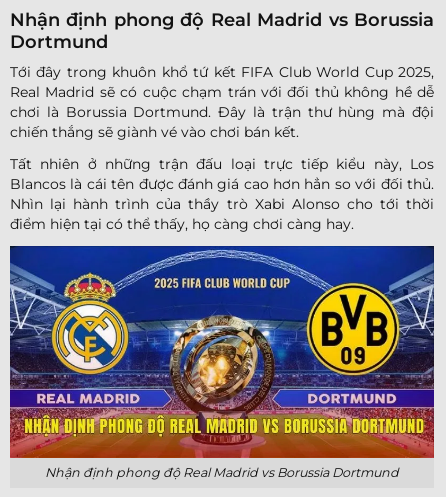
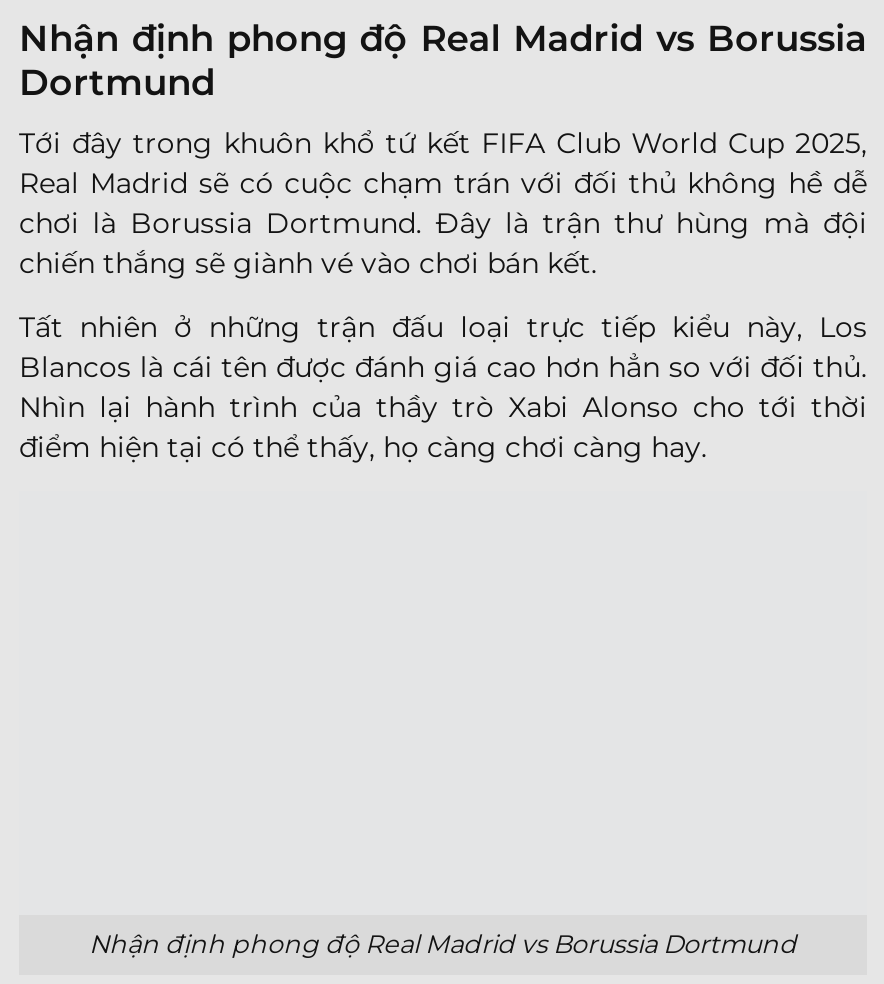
[9,245,435,459] [image] -> none

